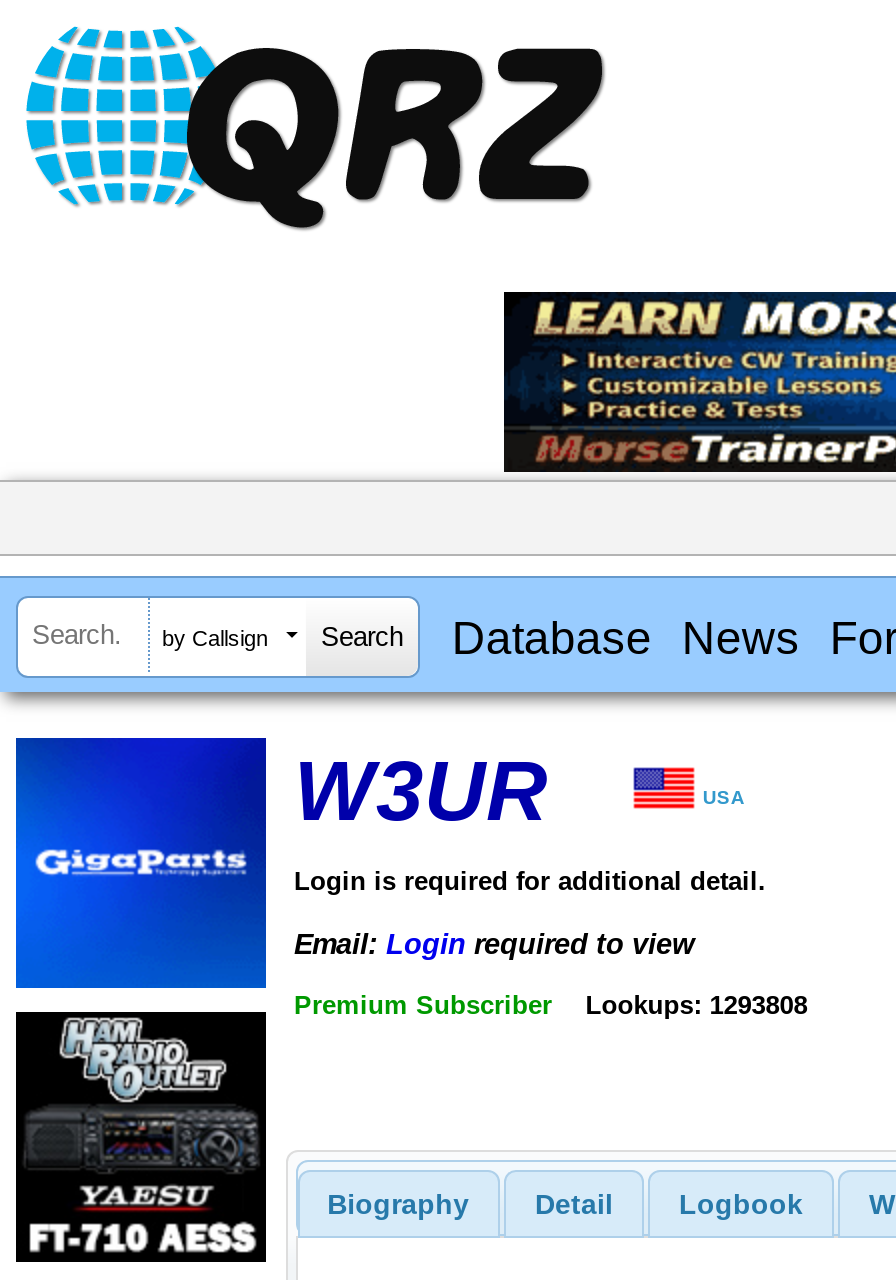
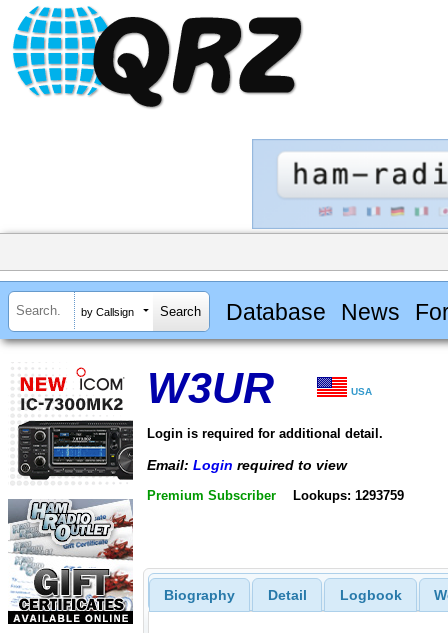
[502,290,890,474] [image] -> [252,139,445,229] [image]
[14,736,808,1019] [image] | Premium Subscriber Lookups: 1293808 -> [8,362,404,503] [image] | Premium Subscriber Lookups: 1293759
[14,1010,268,1260] [image] -> [7,499,134,623] [image]

